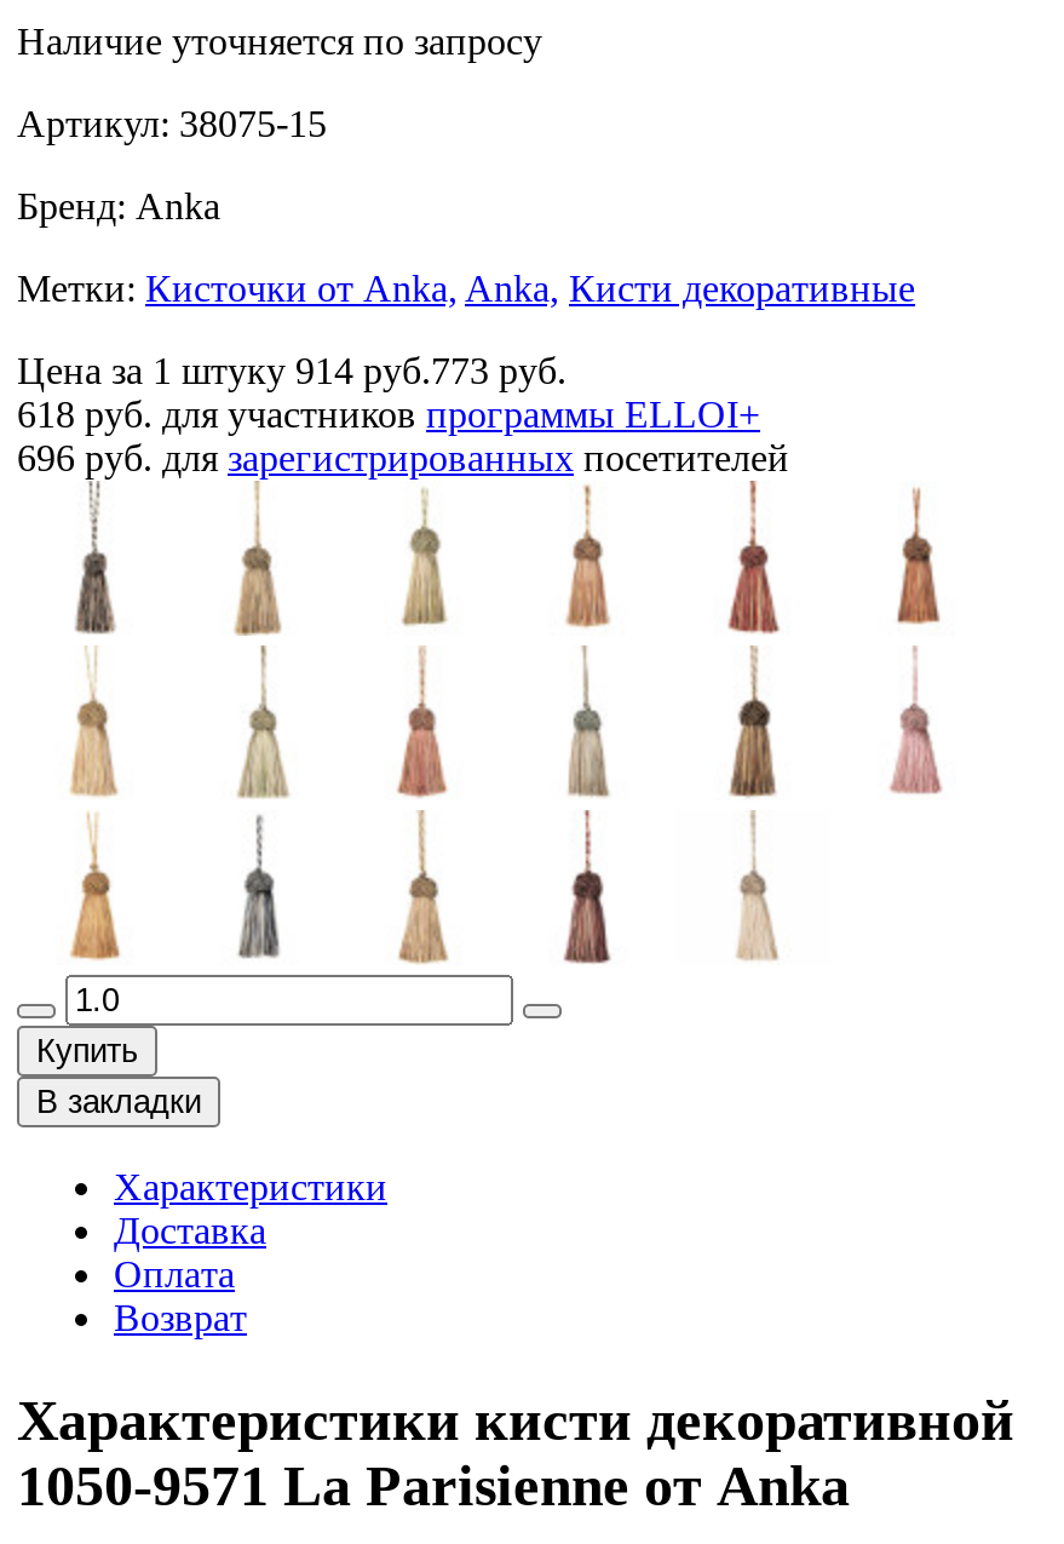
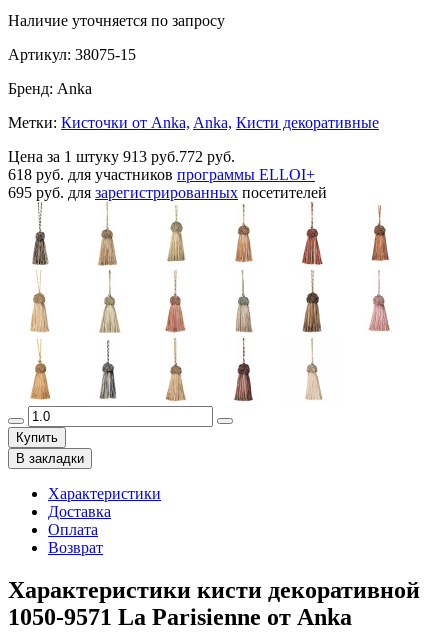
[17,349,566,391] Цена за 1 штуку 914 руб.773 руб. -> [8,148,235,165] Цена за 1 штуку 913 руб.772 руб.
[17,437,789,478] 696 руб. для зарегистрированных посетителей -> [8,184,327,201] 695 руб. для зарегистрированных посетителей

